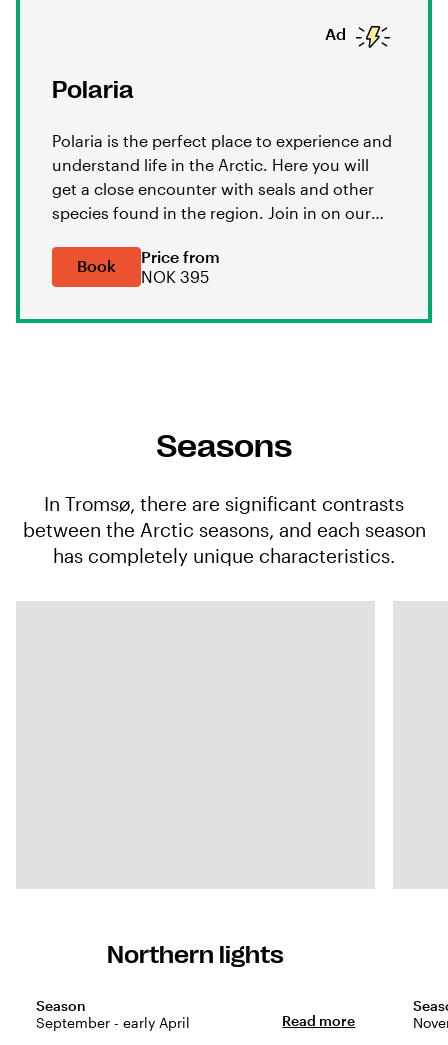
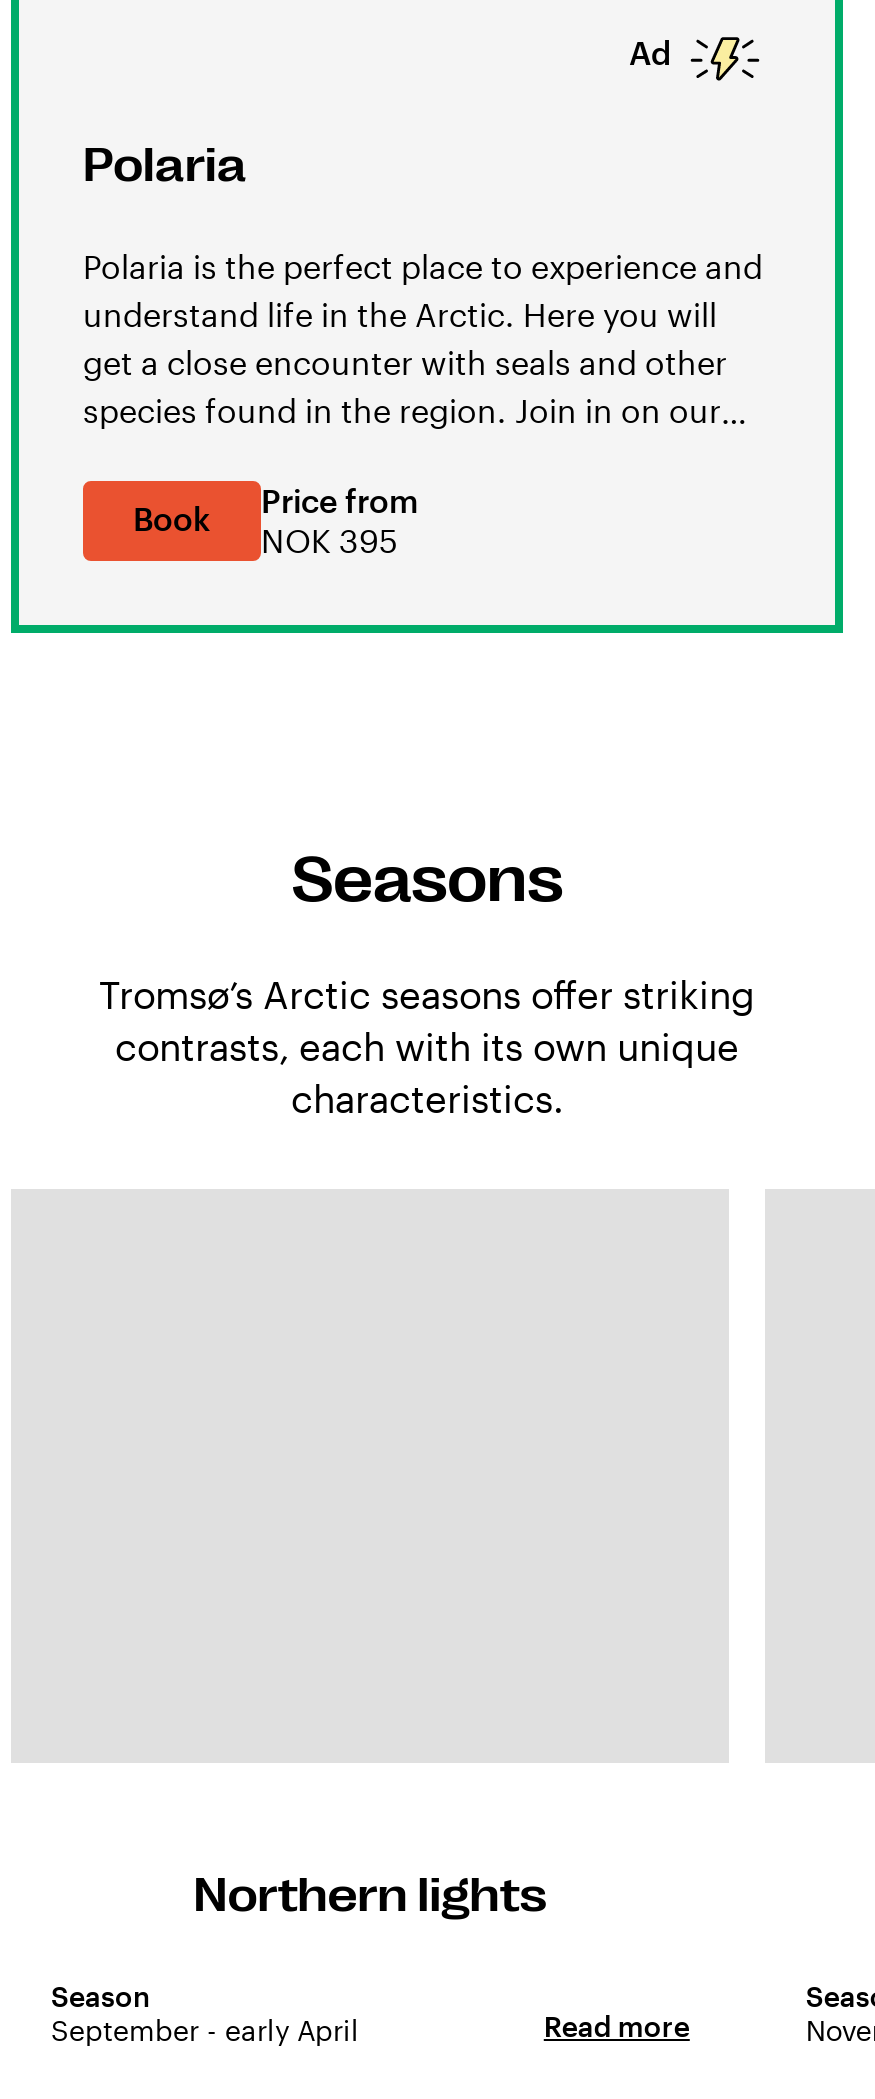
[22,492,425,567] In Tromsø, there are significant contrasts | between the Arctic seasons, and each season | has completely unique characteristics. -> [99,971,755,1121] Tromsø’s Arctic seasons offer striking | contrasts, each with its own unique | characteristics.

